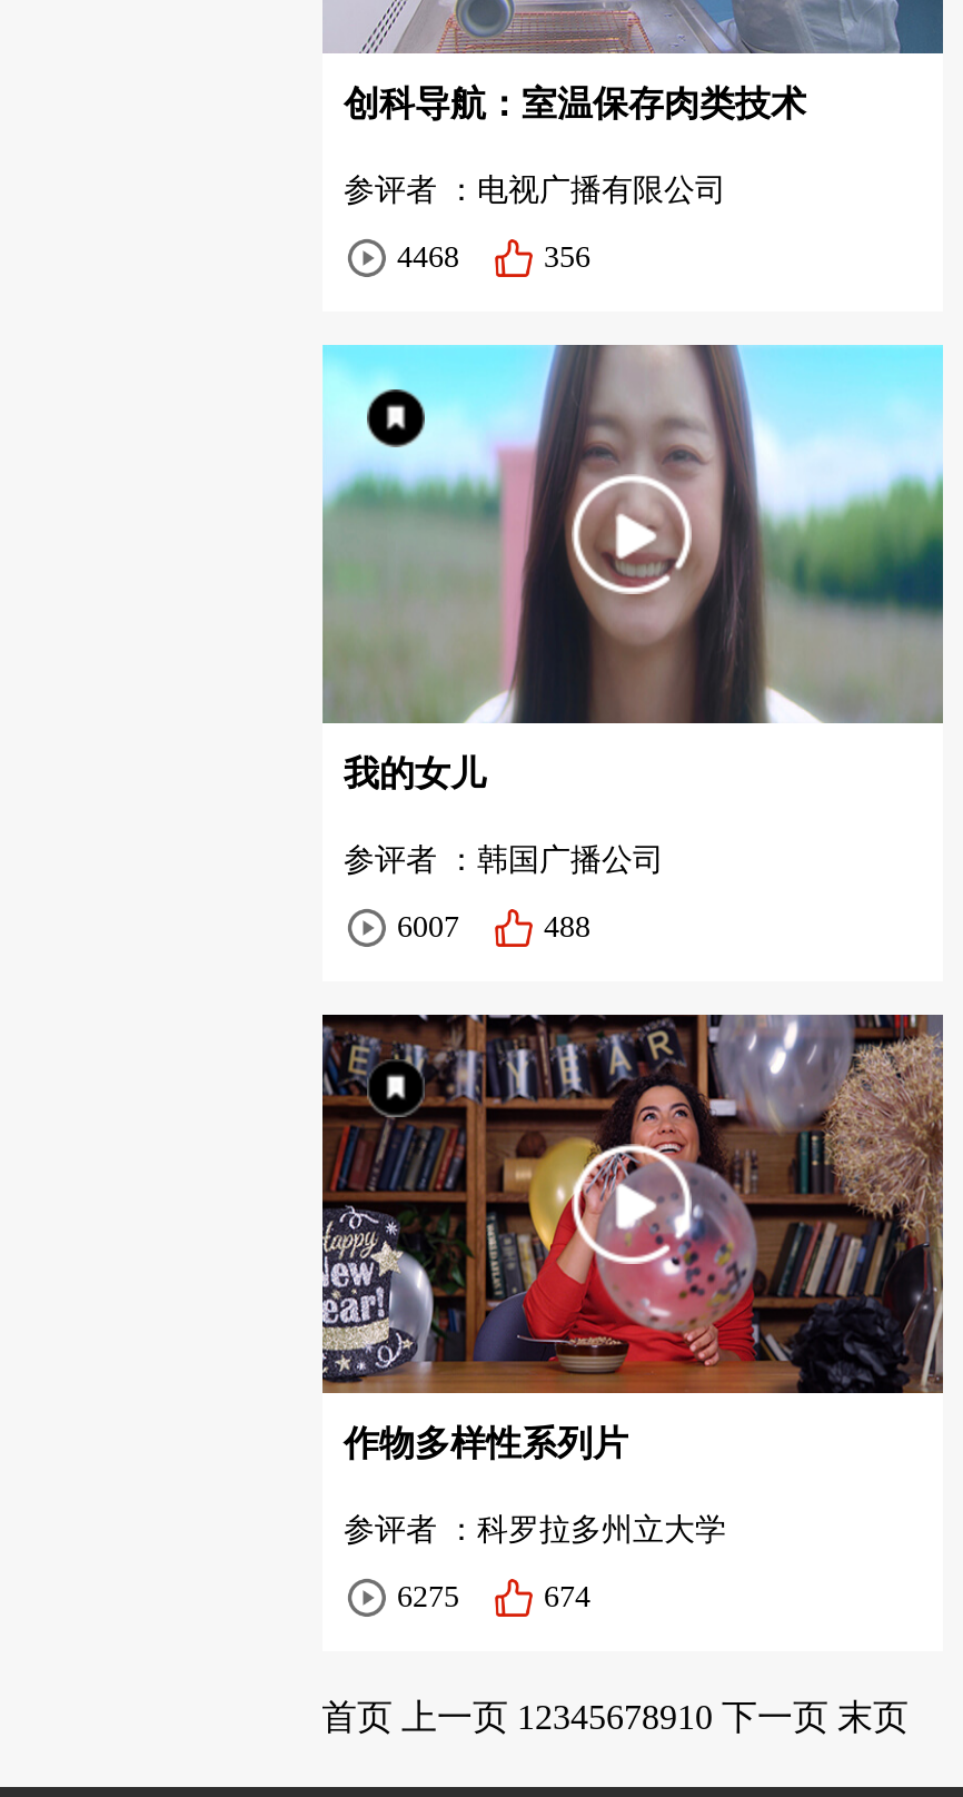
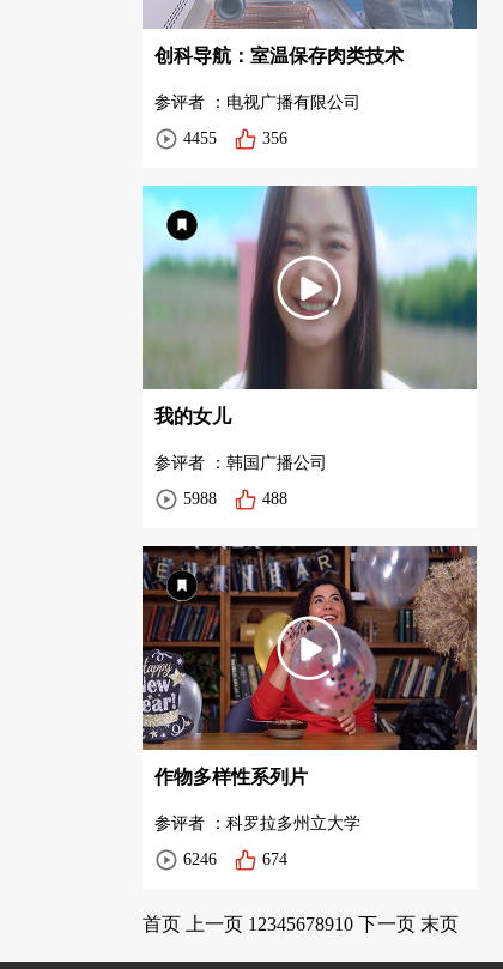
[397,240,468,274] 4468 -> [183,129,221,147] 4455
[397,910,468,944] 6007 -> [183,490,221,508] 5988
[397,1580,468,1613] 6275 -> [183,850,221,868] 6246

